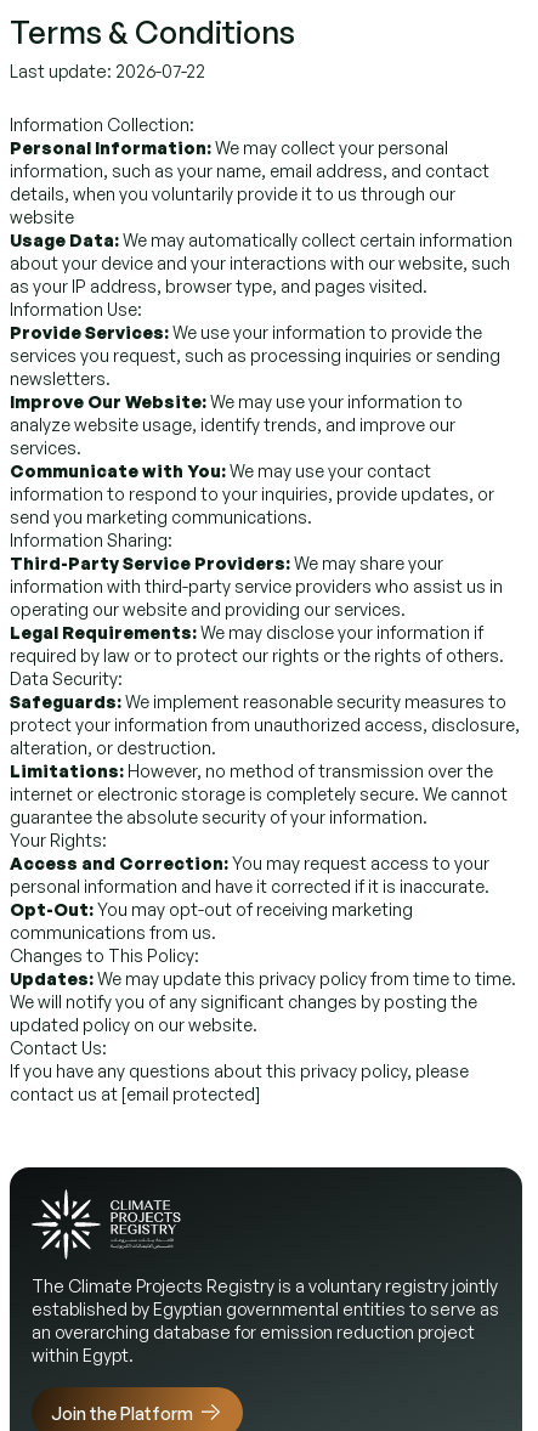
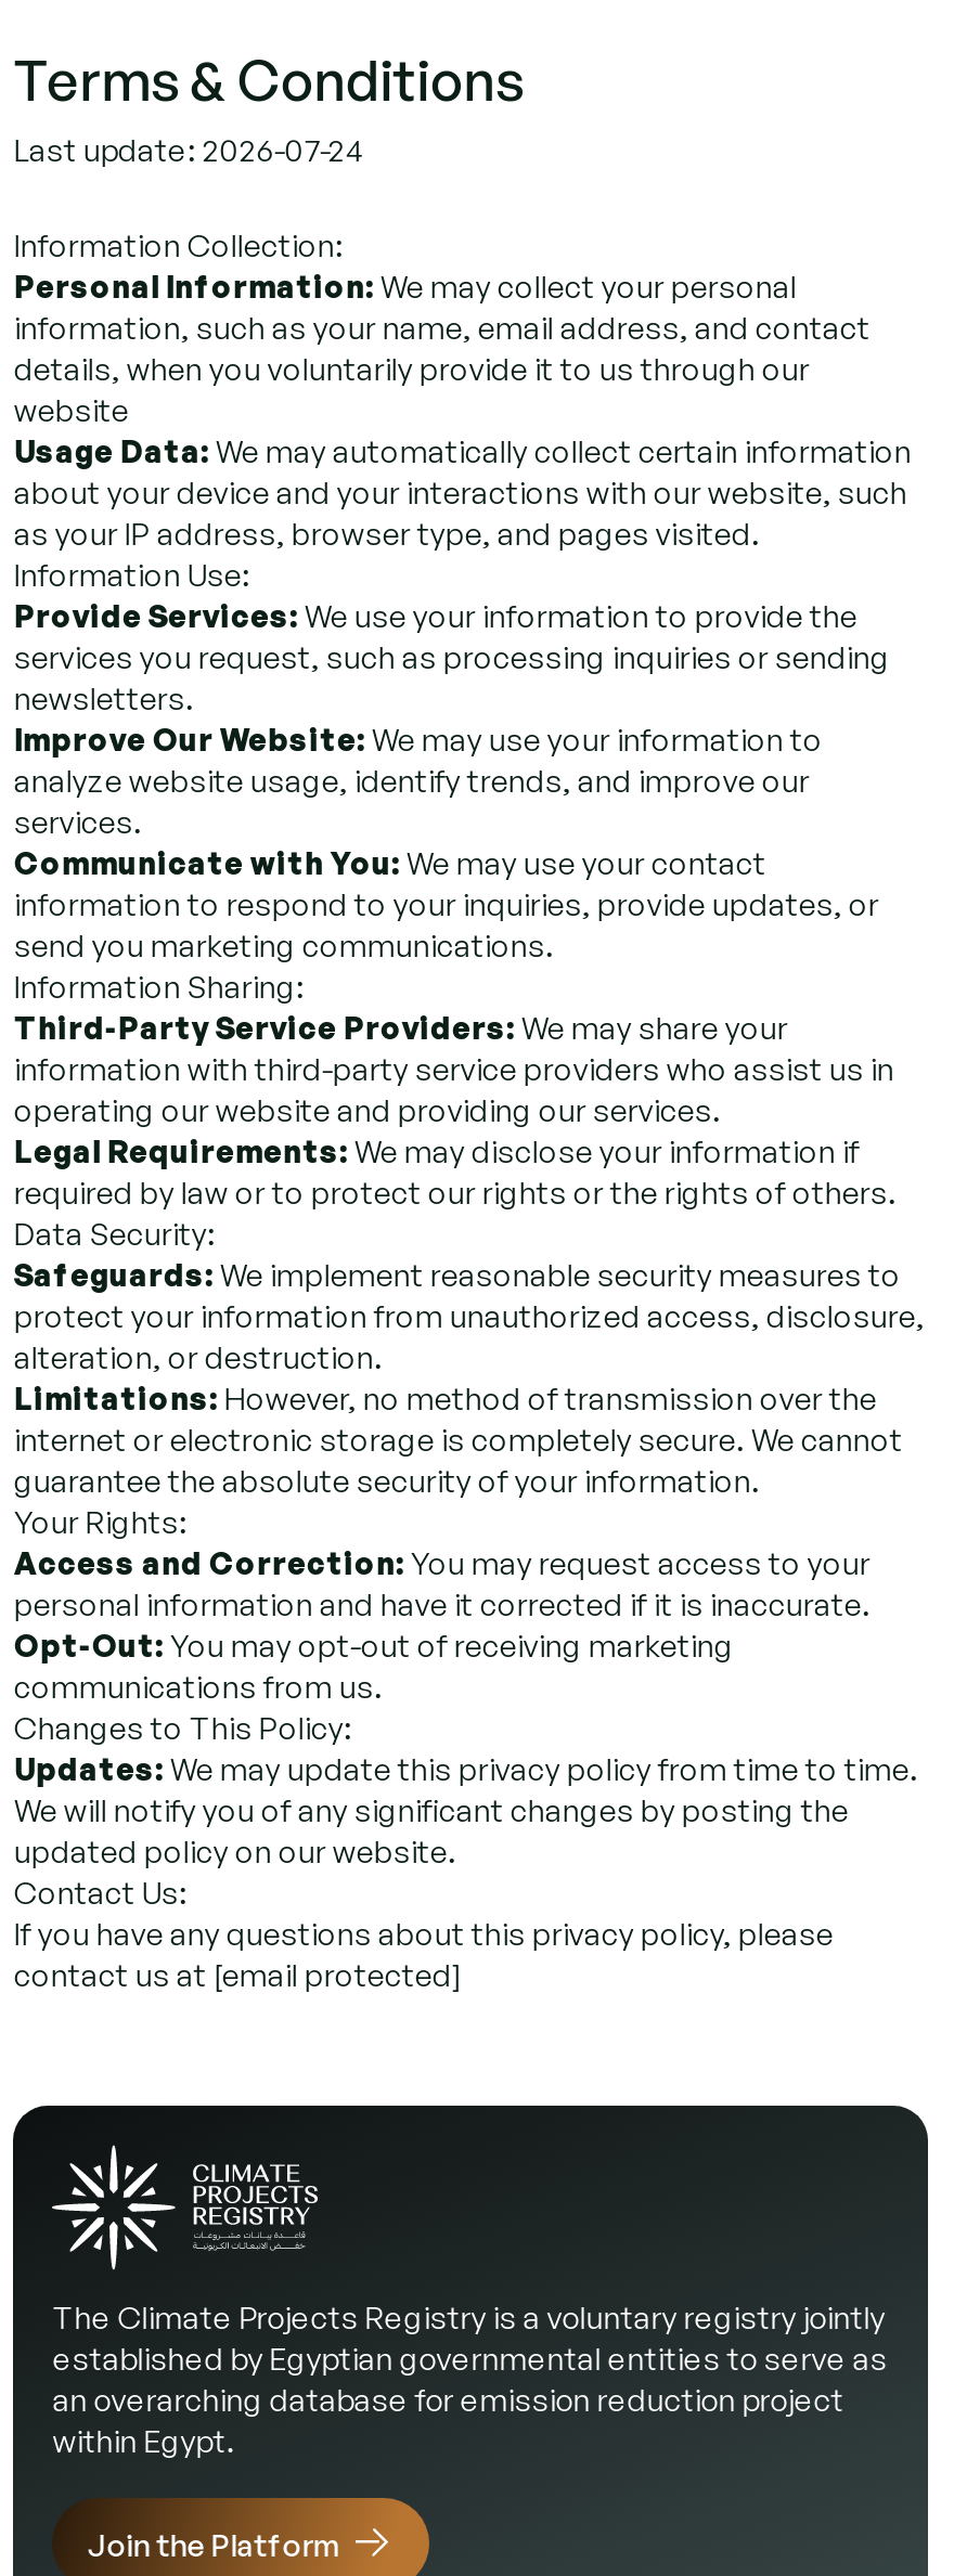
[10,60,206,81] Last update: 2026-07-22 -> [14,130,363,167] Last update: 2026-07-24

